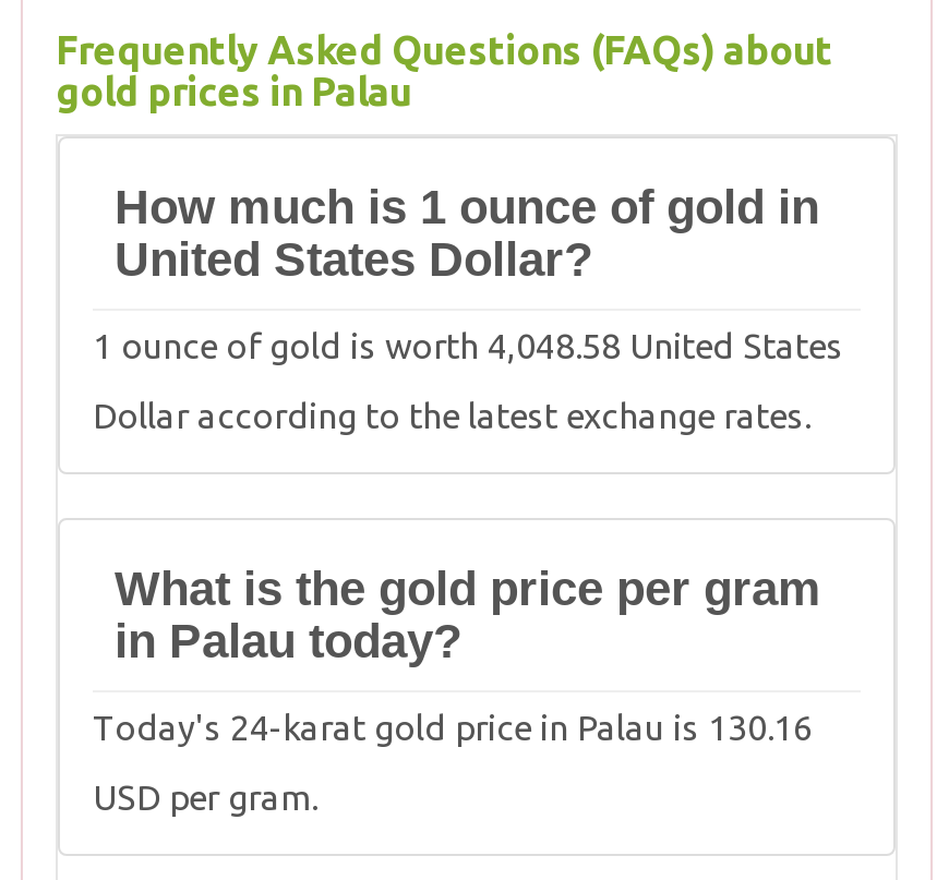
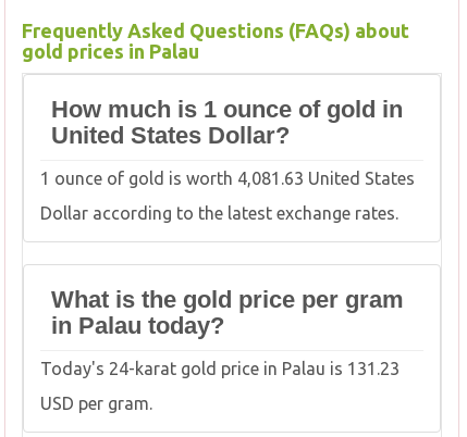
[93,326,843,365] 1 ounce of gold is worth 4,048.58 United States -> [40,168,415,188] 1 ounce of gold is worth 4,081.63 United States
[93,708,813,747] Today's 24-karat gold price in Palau is 130.16 -> [40,359,400,378] Today's 24-karat gold price in Palau is 131.23

